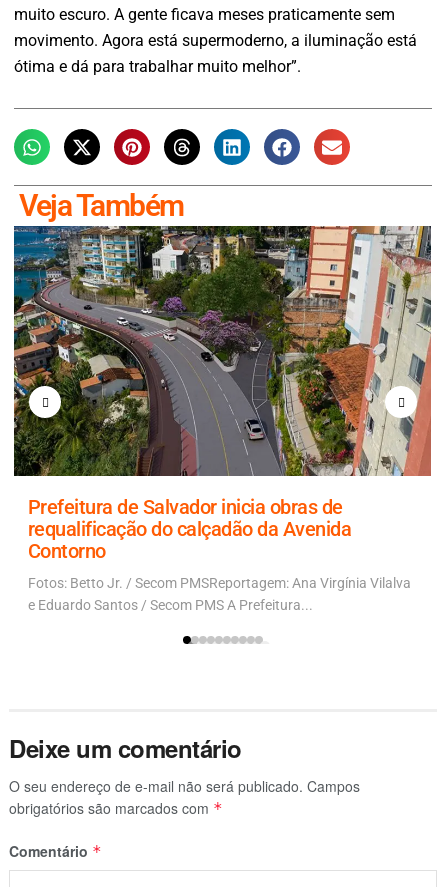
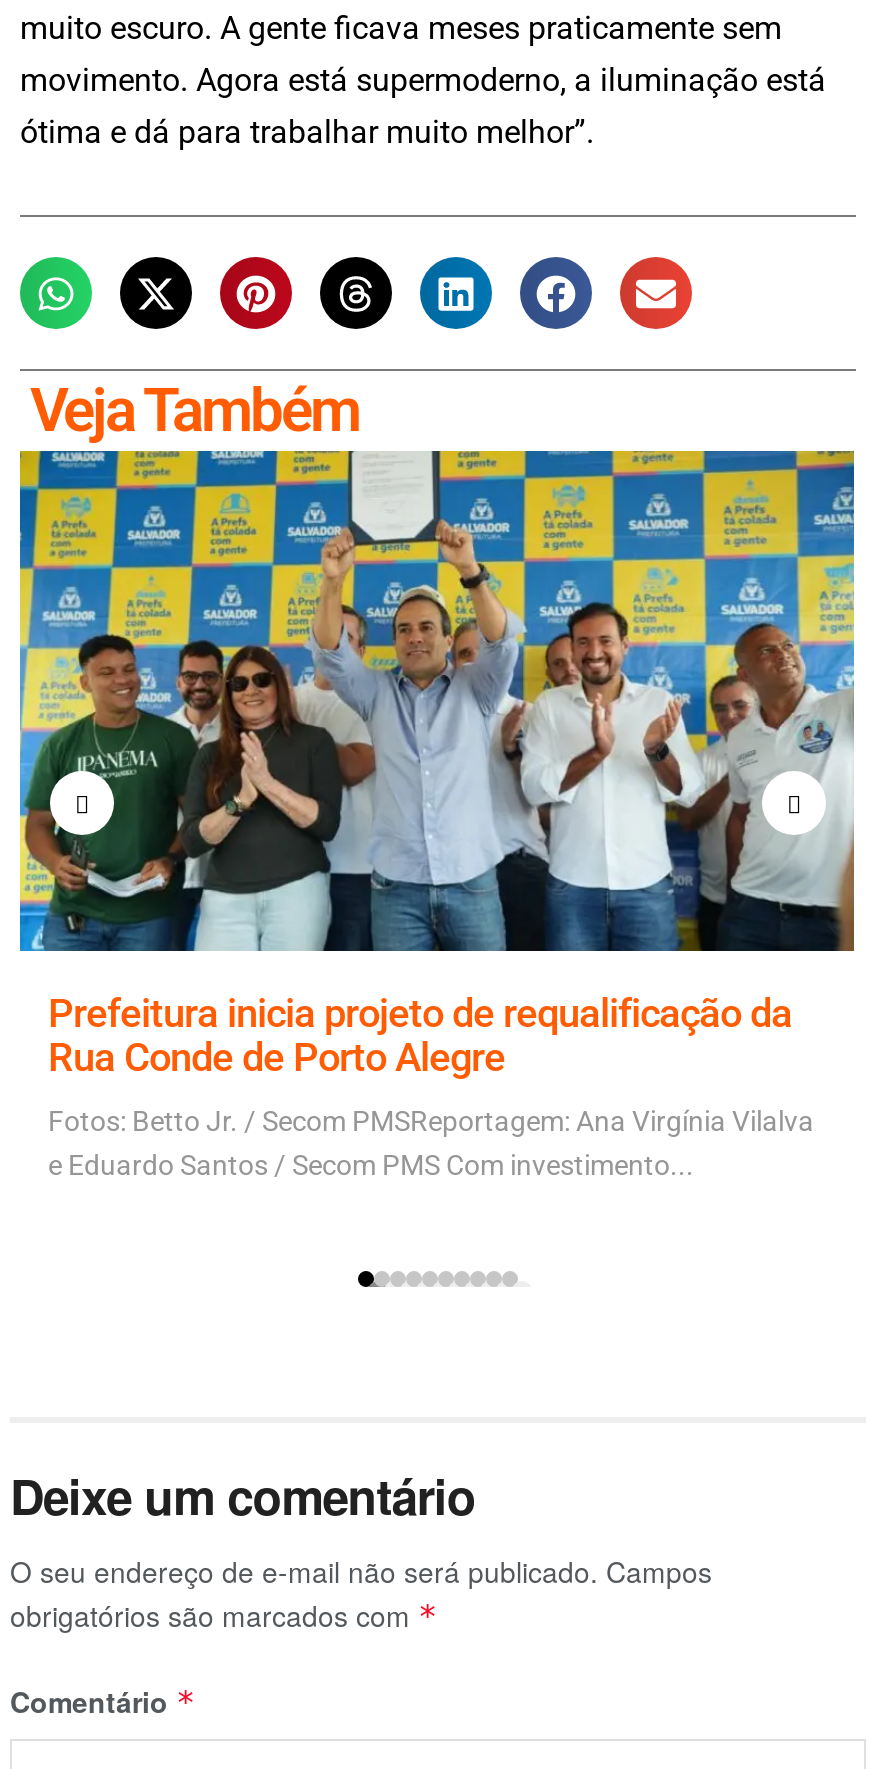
[13,225,432,563] [image] | Prefeitura de Salvador inicia obras de | requalificação do calçadão da Avenida | Contorno -> [18,449,856,1081] [image] | Prefeitura inicia projeto de requalificação da | Rua Conde de Porto Alegre
moved [28,575,411,591] -> [48,1105,814,1137]: Fotos: Betto Jr. / Secom PMSReportagem: Ana Virgínia Vilalva
[28,597,313,613] e Eduardo Santos / Secom PMS A Prefeitura... -> [48,1149,694,1181] e Eduardo Santos / Secom PMS Com investimento...

